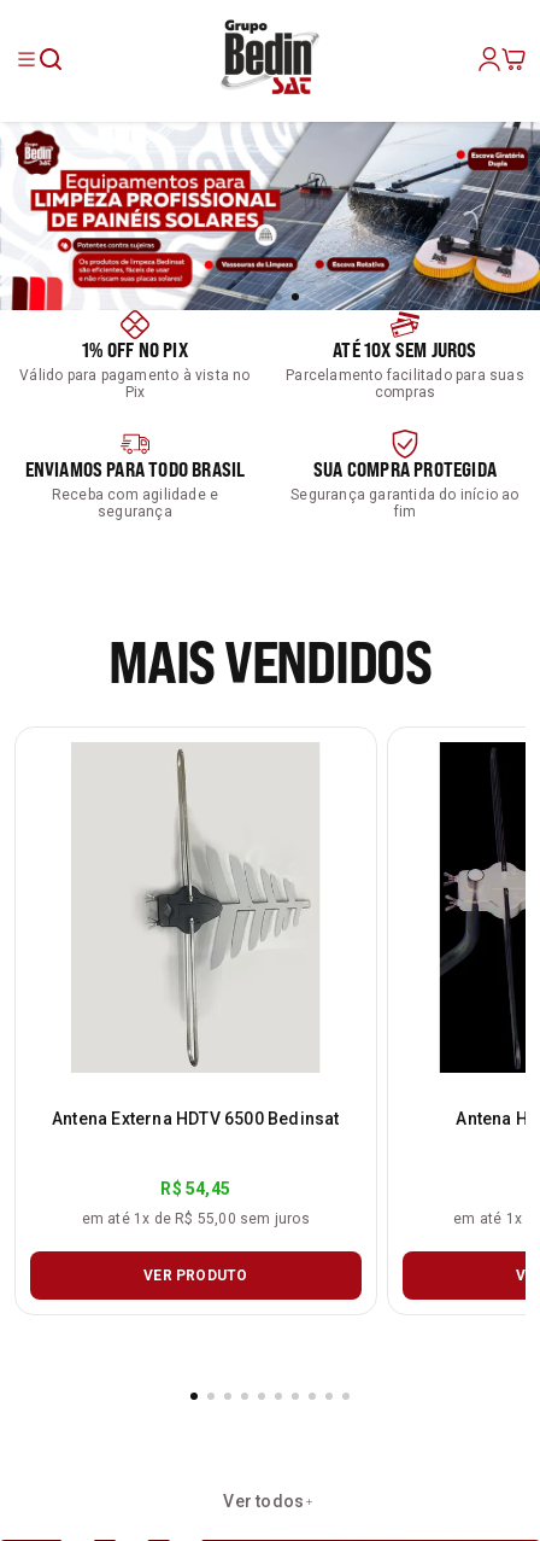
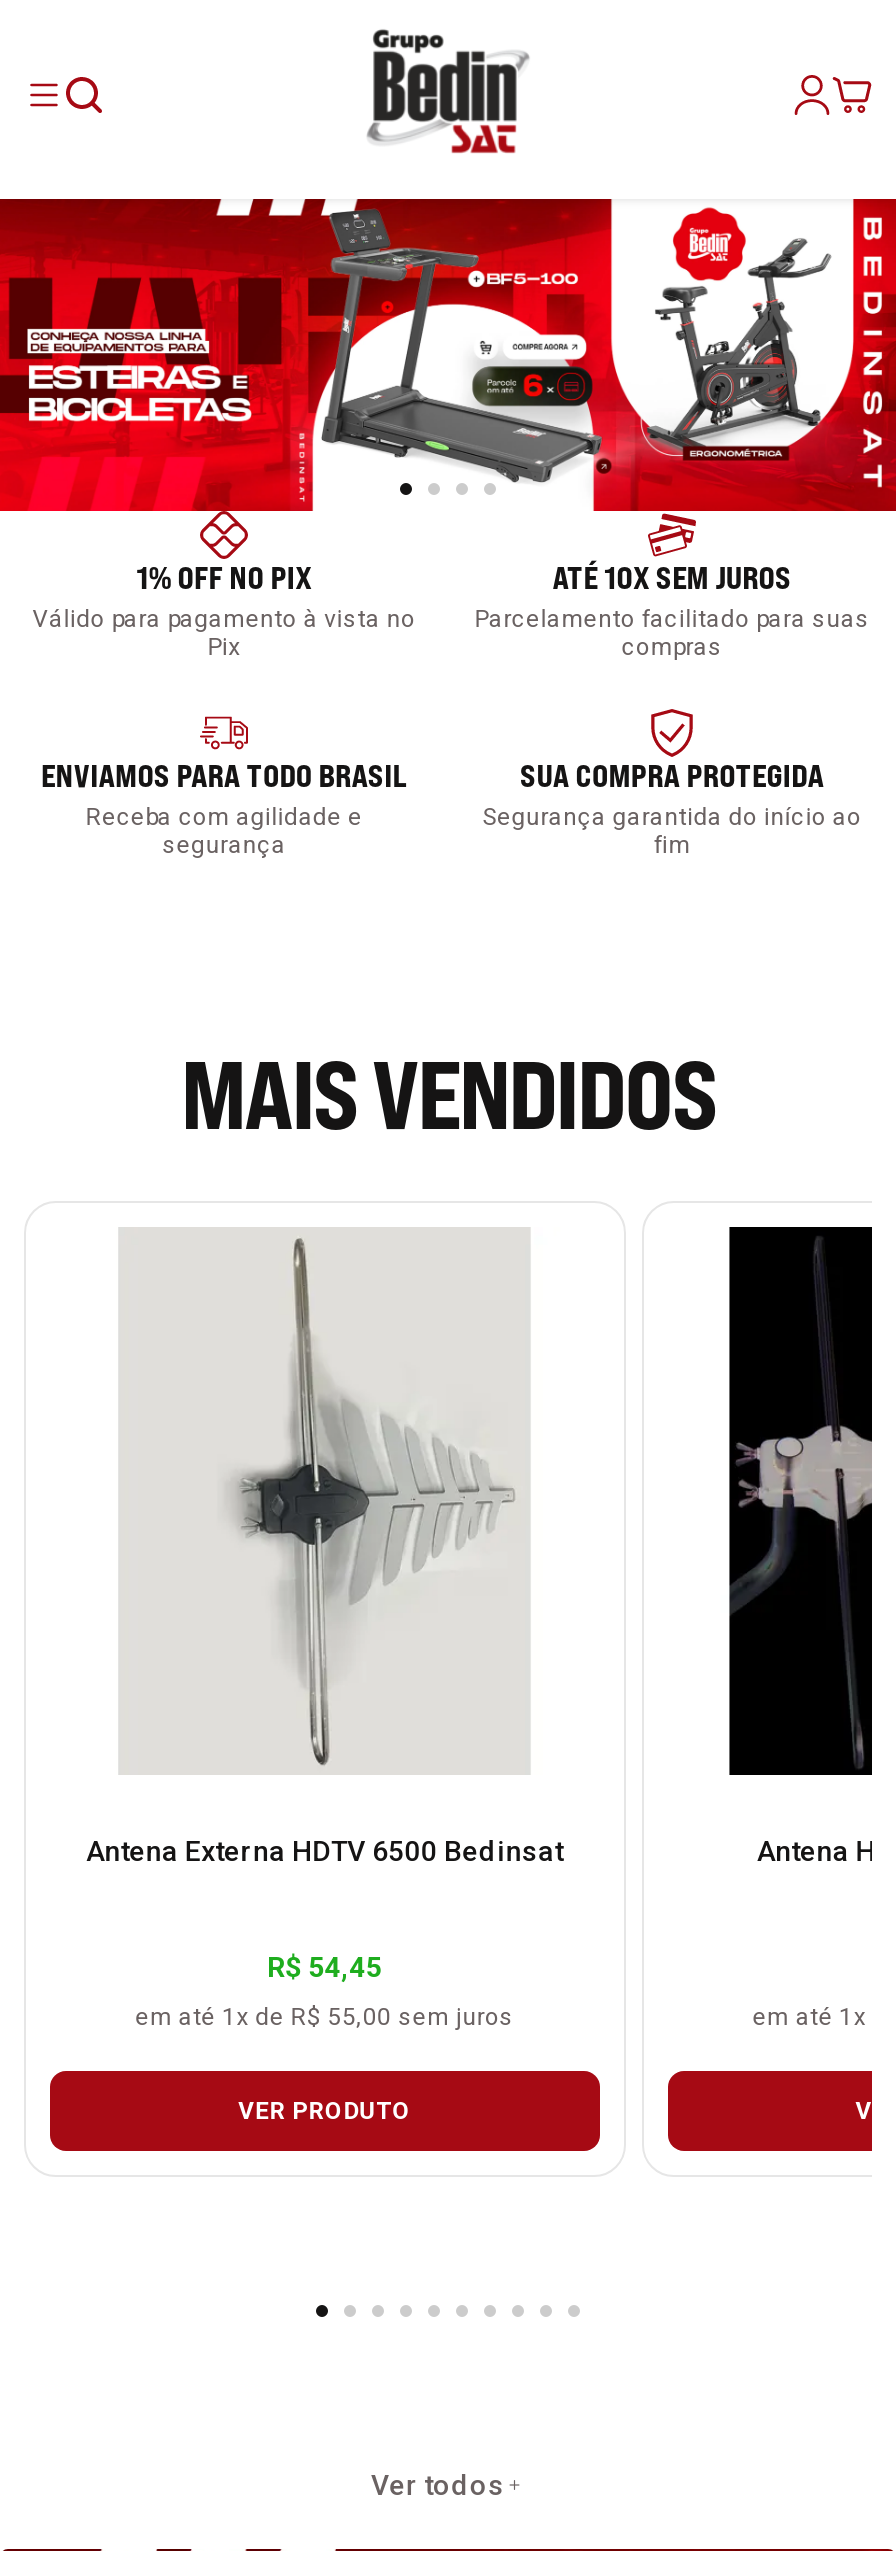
[4,121,536,311] [image] -> [6,197,890,513] [image]

